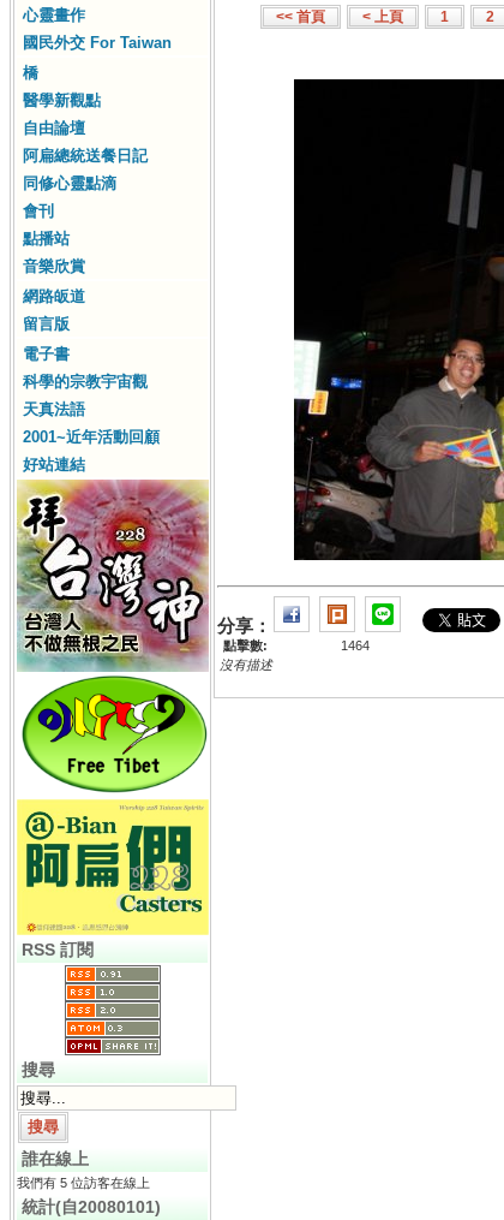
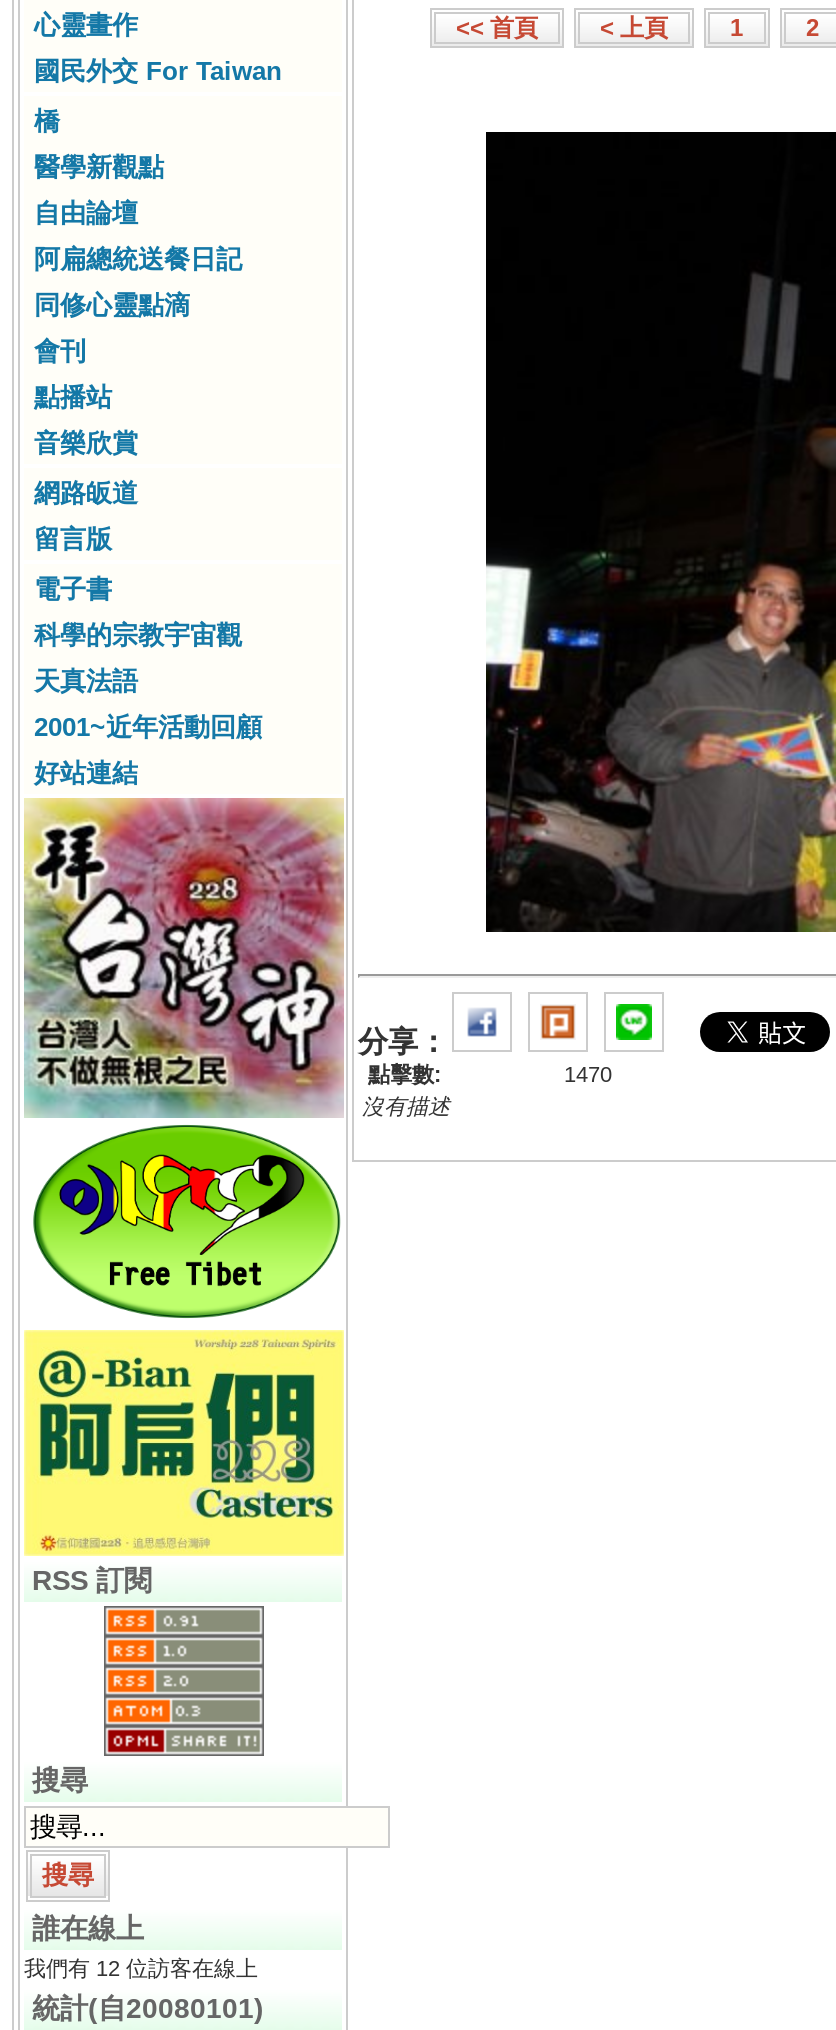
[341,638,370,653] 1464 -> [564,1062,612,1086] 1470
[17,1176,150,1190] 我們有 5 位訪客在線上 -> [24,1956,258,1980] 我們有 12 位訪客在線上

